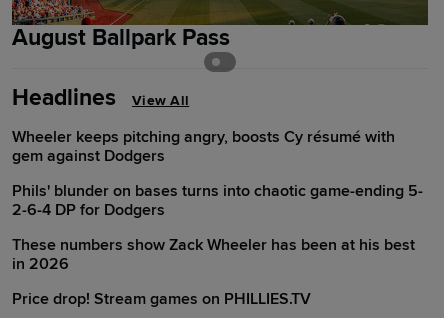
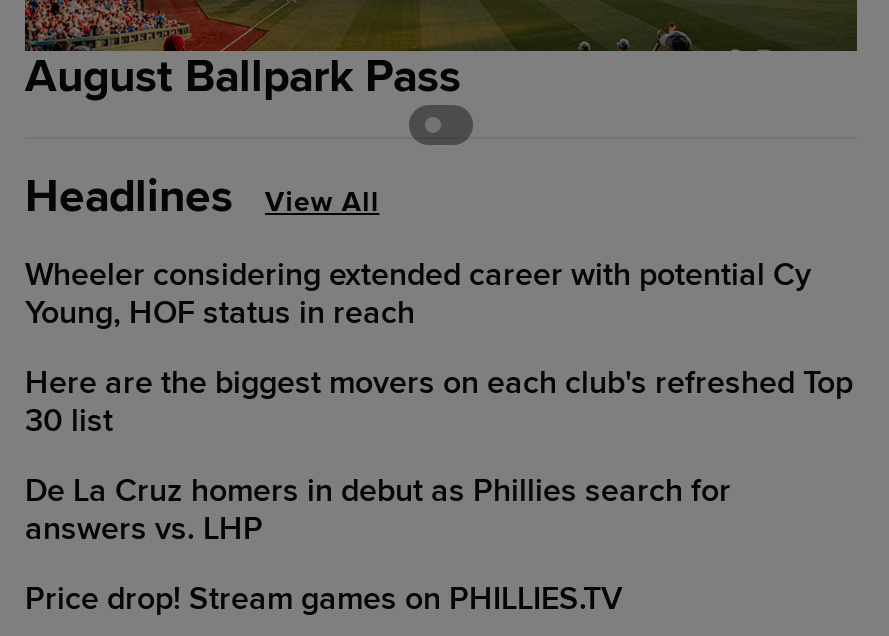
[12,127,395,166] Wheeler keeps pitching angry, boosts Cy résumé with | gem against Dodgers -> [25,255,811,333] Wheeler considering extended career with potential Cy | Young, HOF status in reach
[12,181,423,220] Phils' blunder on bases turns into chaotic game-ending 5- | 2-6-4 DP for Dodgers -> [25,363,853,441] Here are the biggest movers on each club's refreshed Top | 30 list
[12,235,415,274] These numbers show Zack Wheeler has been at his best | in 2026 -> [25,471,731,549] De La Cruz homers in debut as Phillies search for | answers vs. LHP

